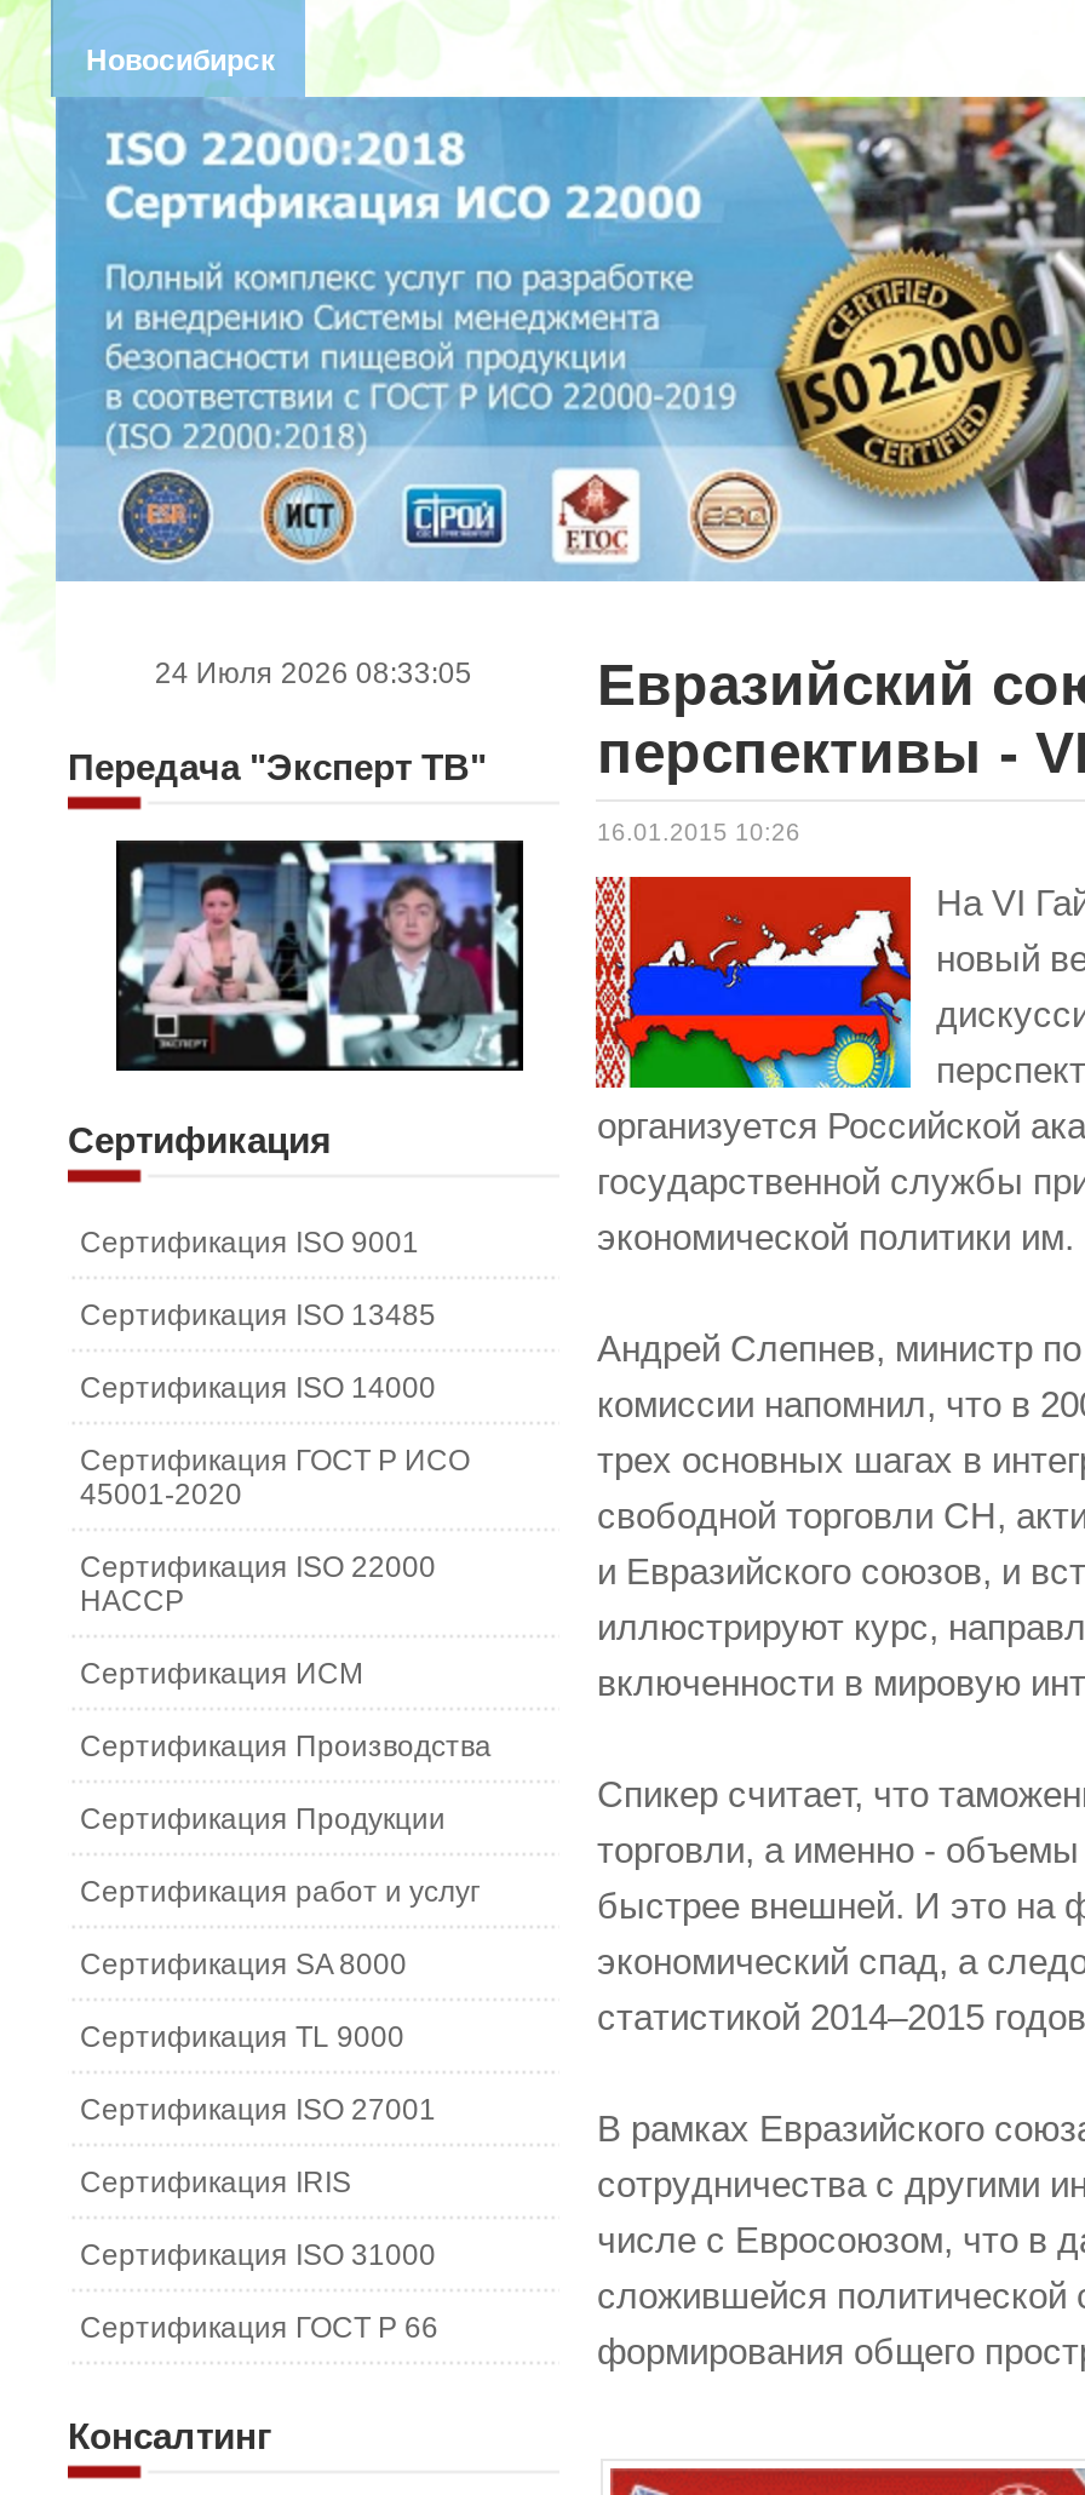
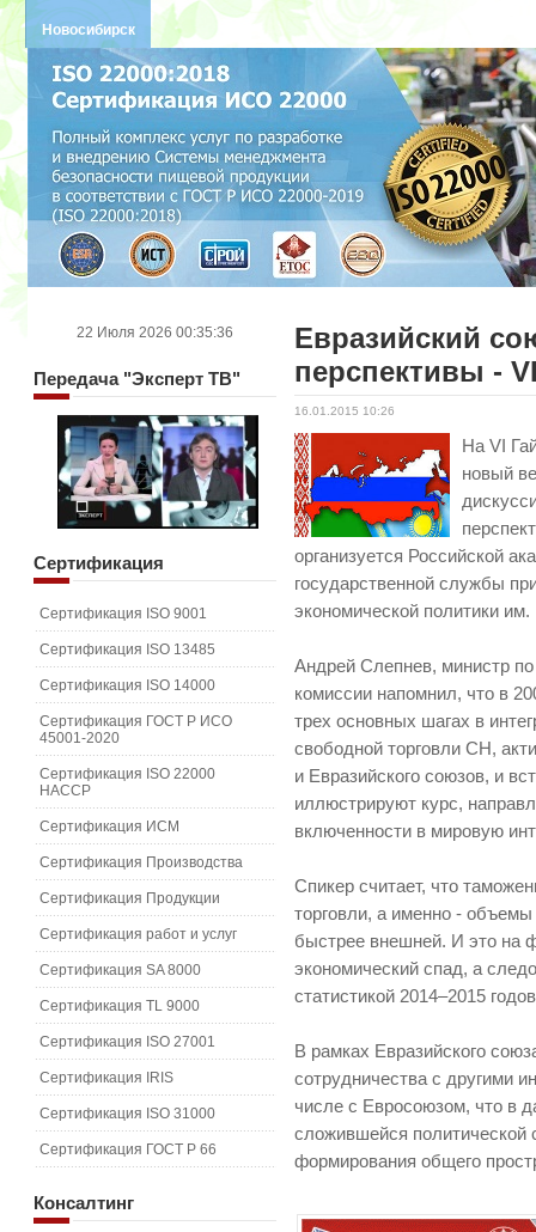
[155,656,472,690] 24 Июля 2026 08:33:05 -> [76,324,233,341] 22 Июля 2026 00:35:36

